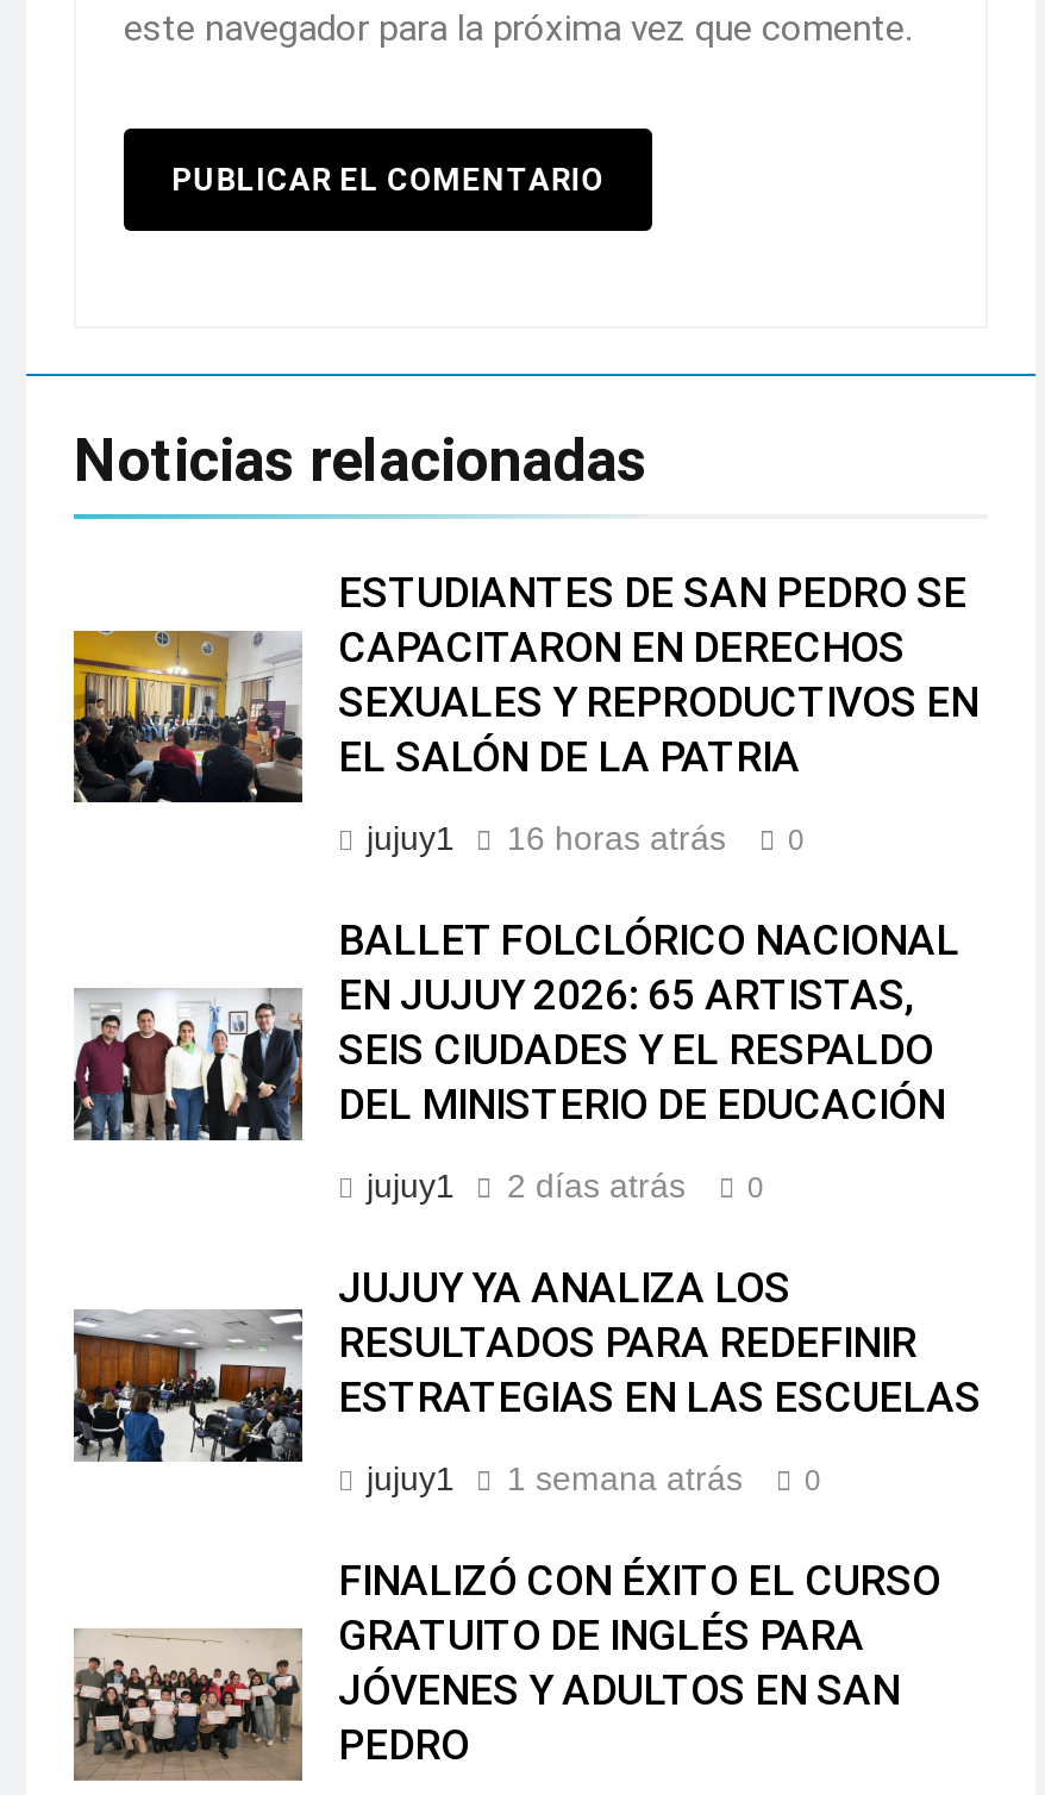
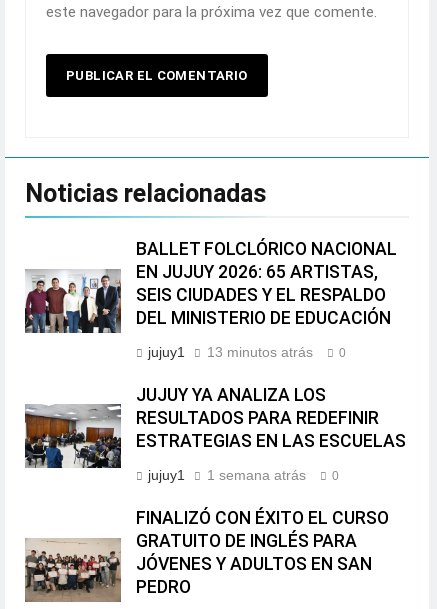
[71,569,978,858] [image] | ESTUDIANTES DE SAN PEDRO SE | CAPACITARON EN DERECHOS | SEXUALES Y REPRODUCTIVOS EN | EL SALÓN DE LA PATRIA | jujuy1 | 16 horas atrás | 0 -> none
[507,1167,686,1205] 2 días atrás -> [207,344,313,360] 13 minutos atrás

